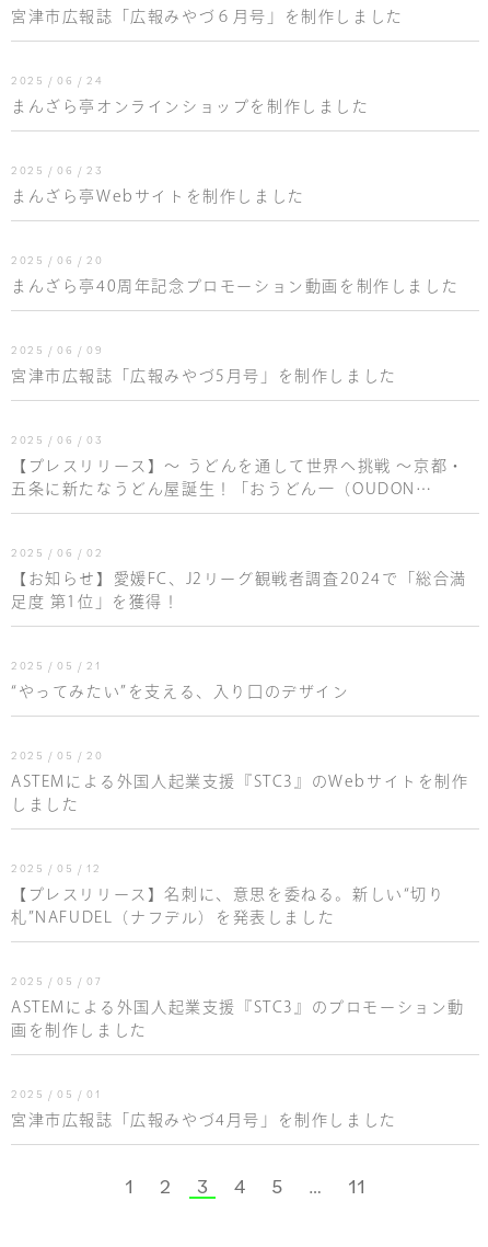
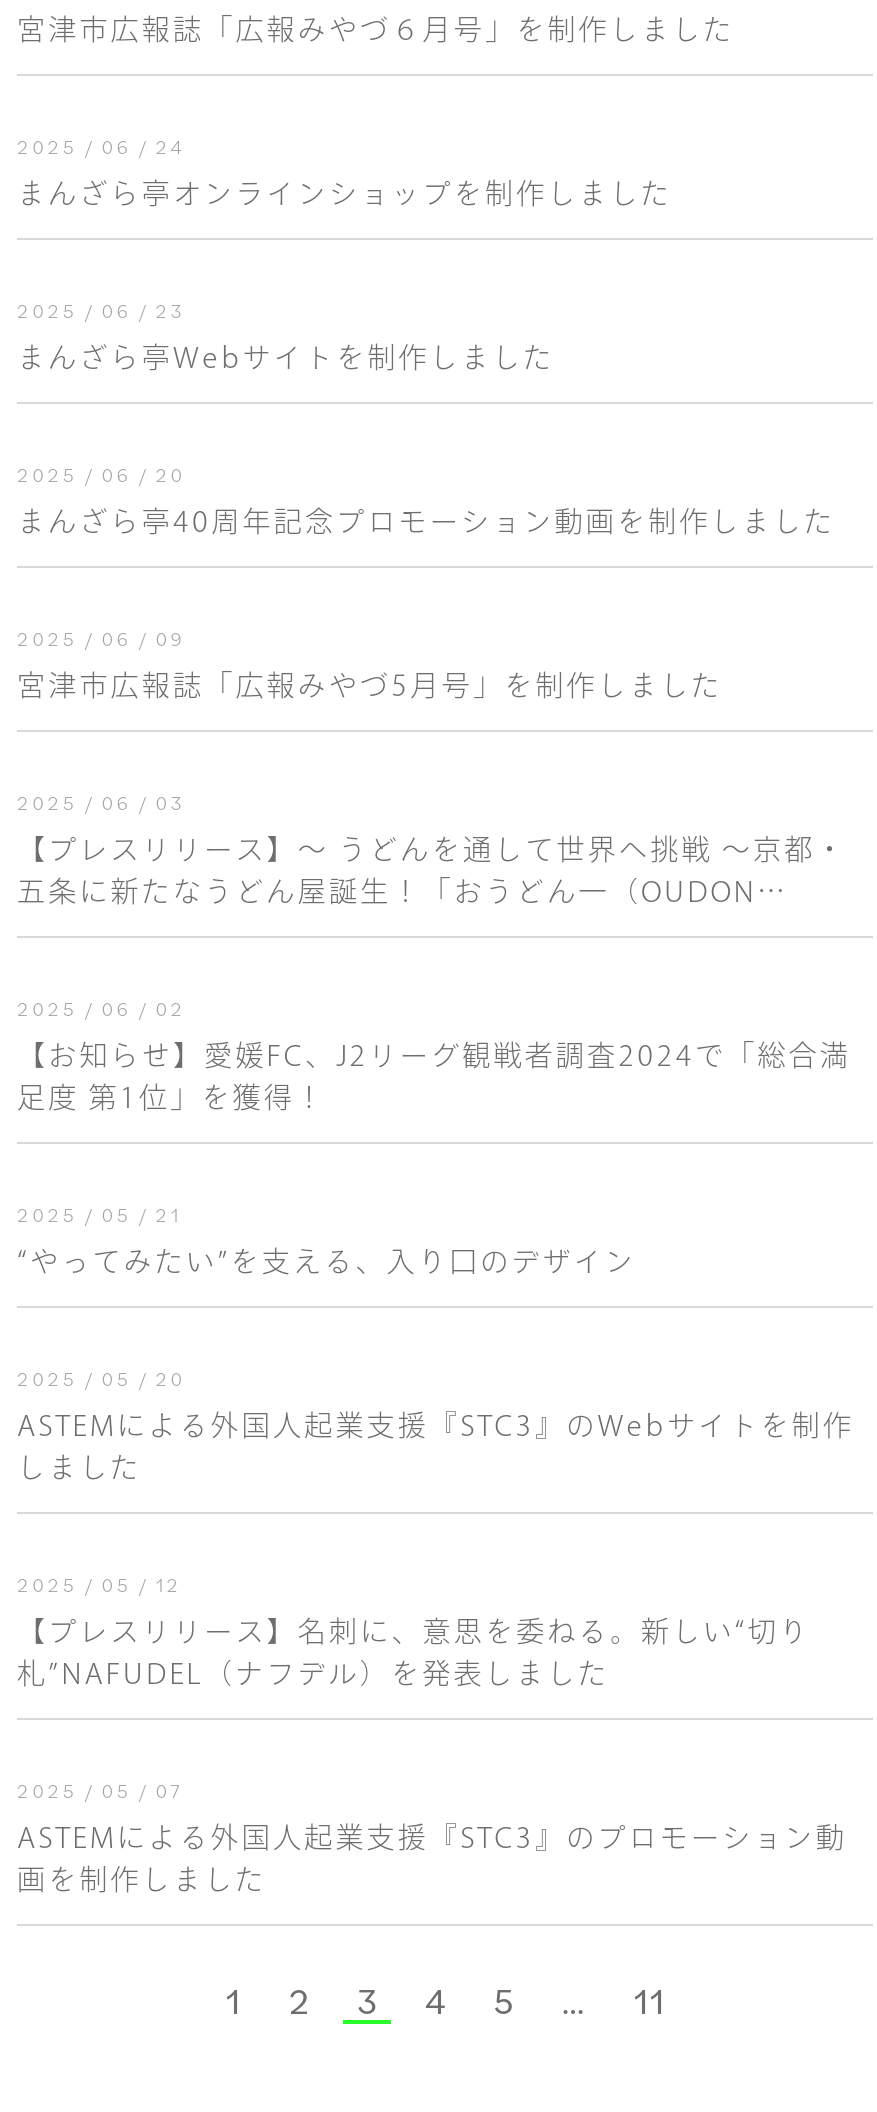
[11,1087,397,1128] 2025 / 05 / 01 | 宮津市広報誌「広報みやづ4月号」を制作しました -> none

